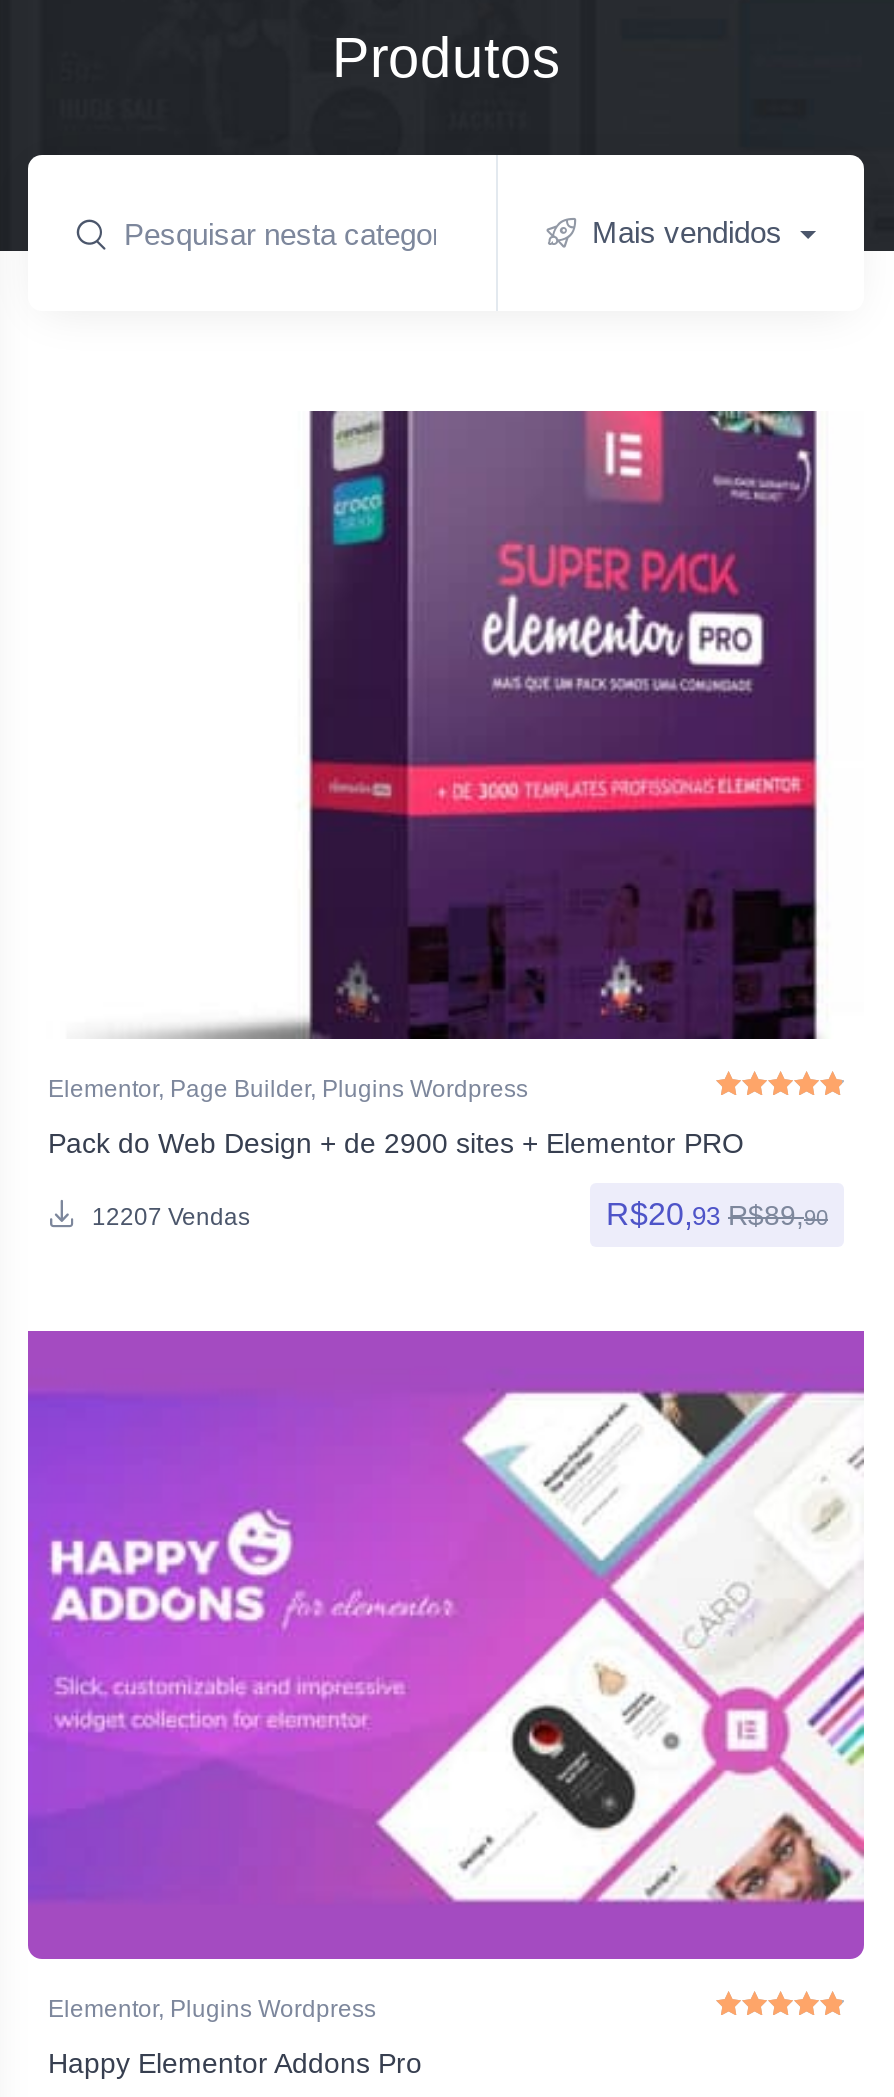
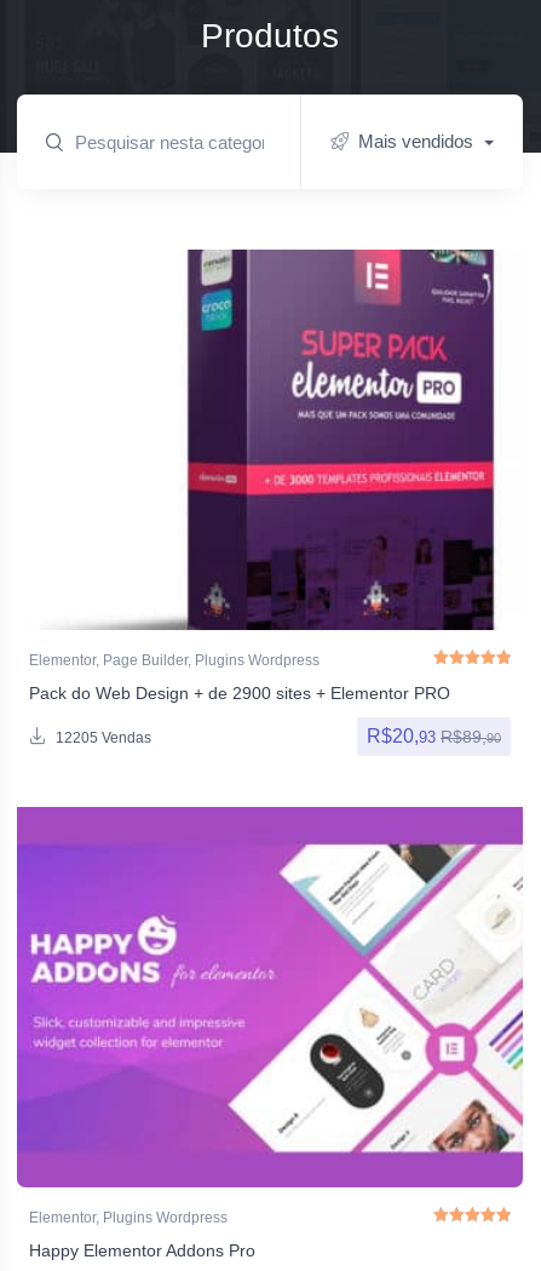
[92,1202,250,1230] 12207 Vendas -> [56,729,151,746] 12205 Vendas

